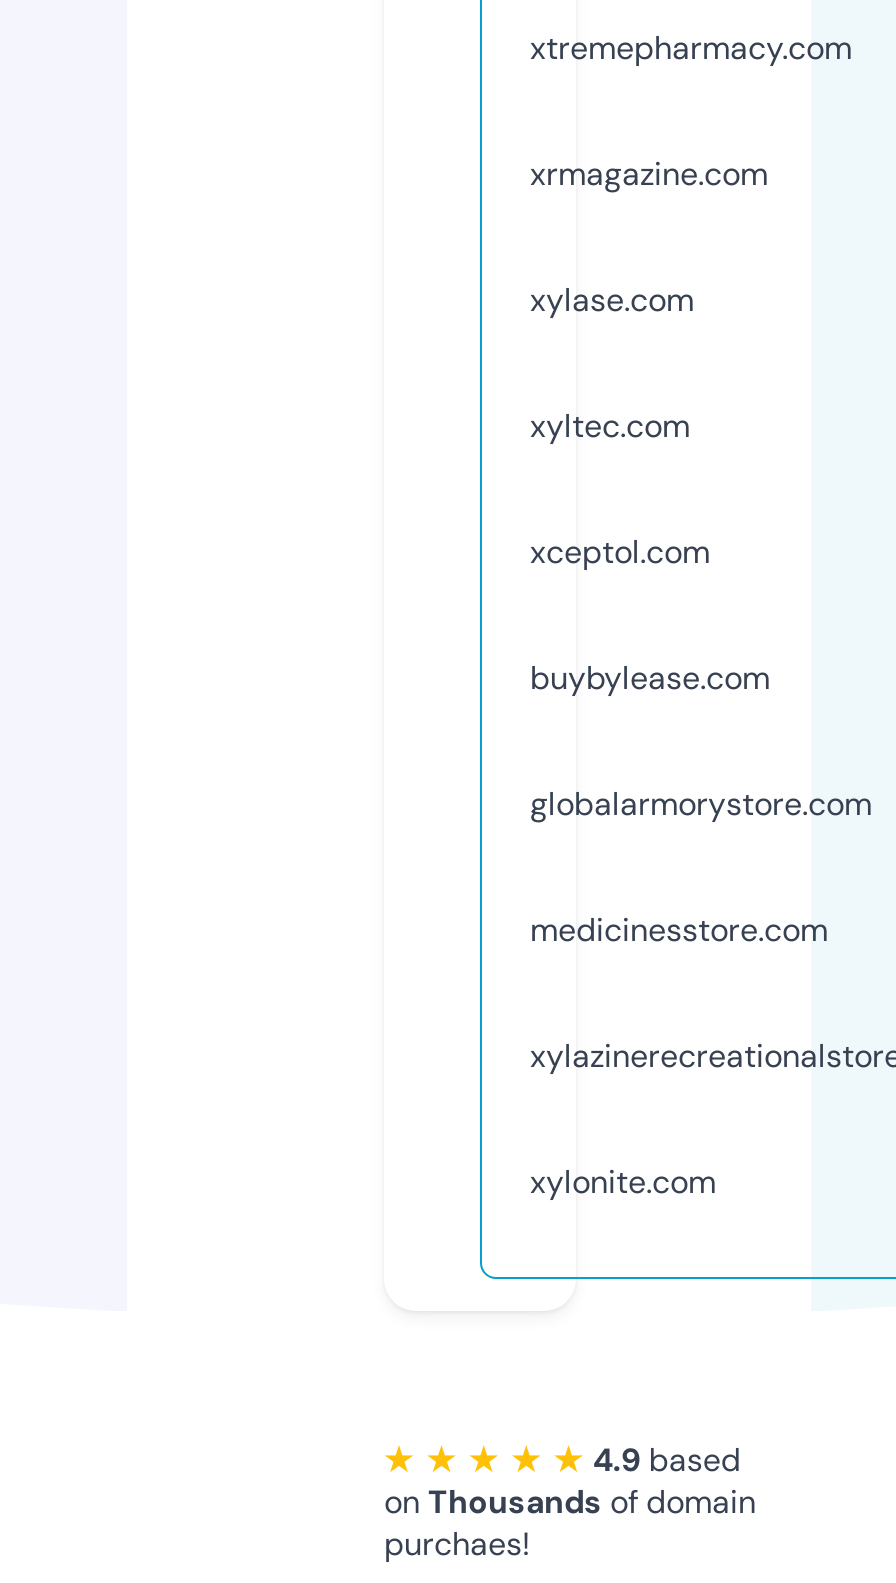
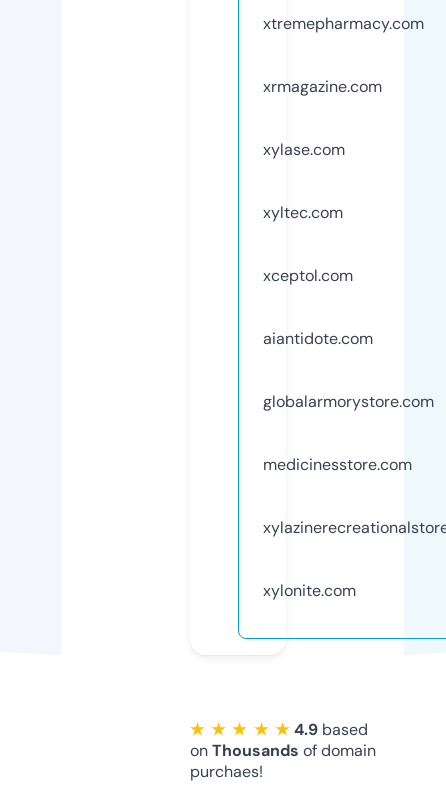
[530,657,770,699] buybylease.com -> [263,328,373,349] aiantidote.com

